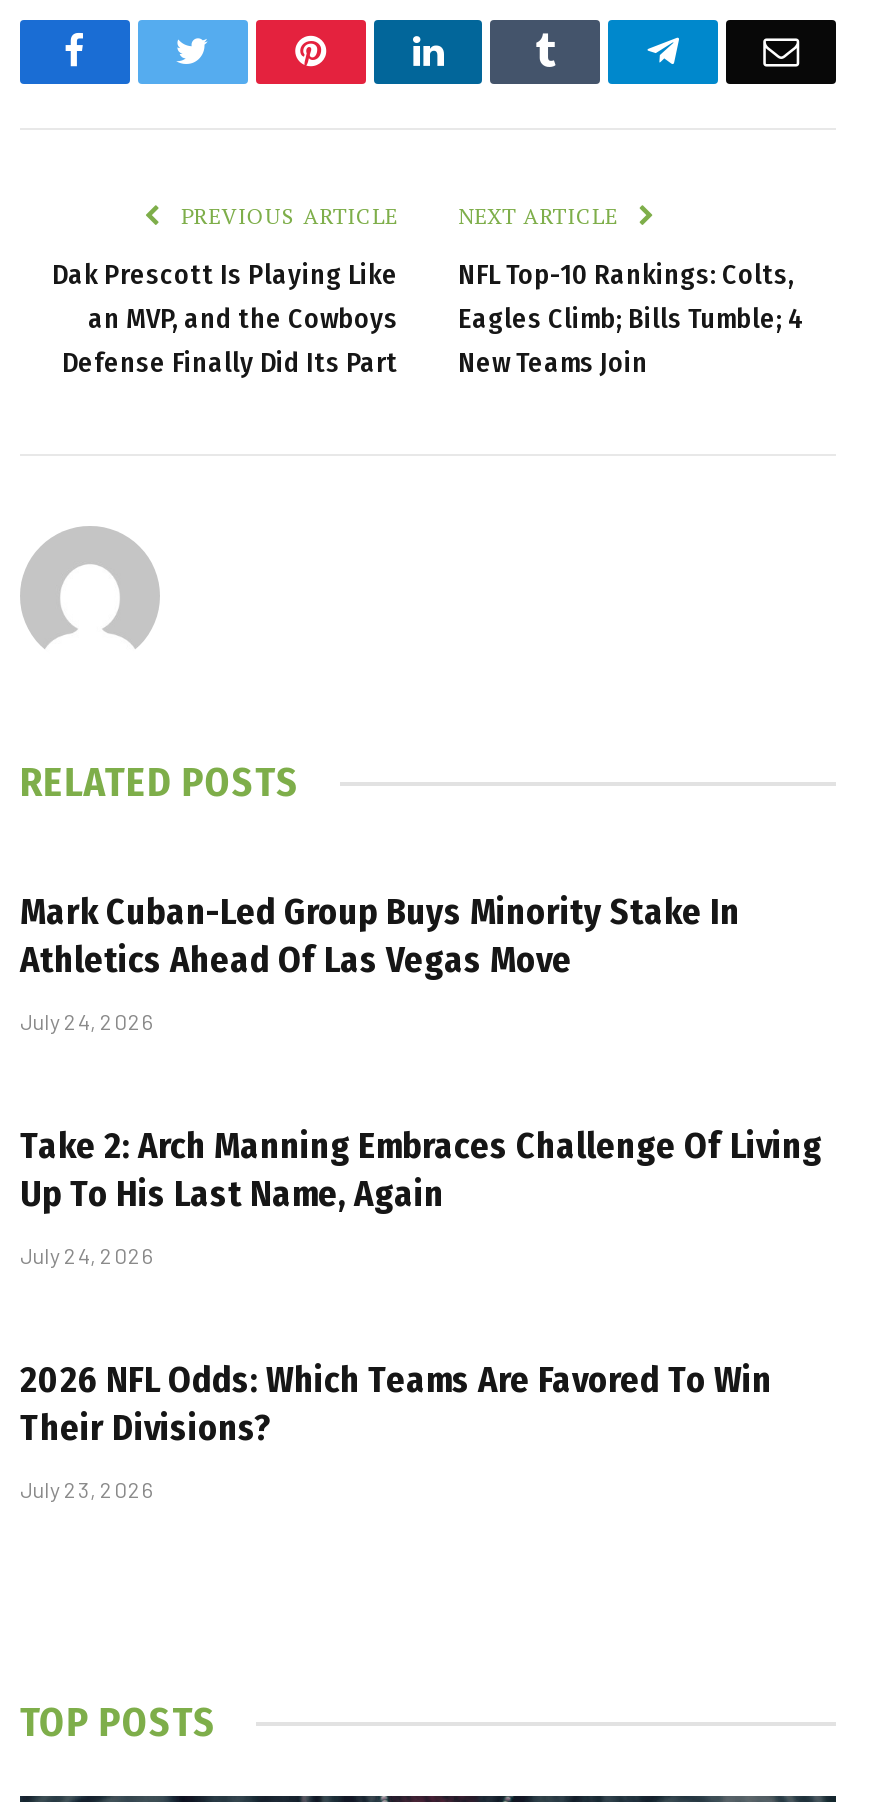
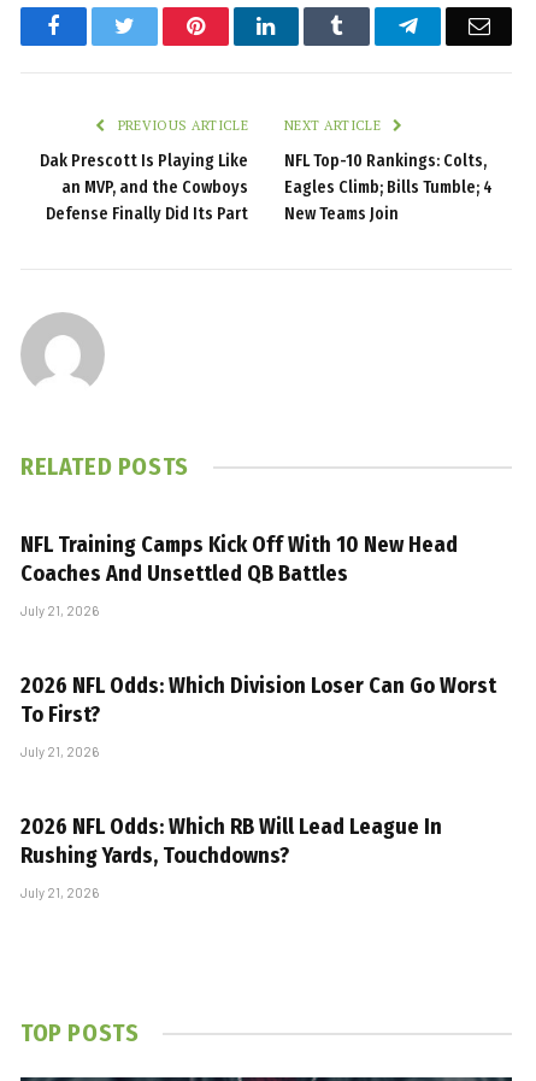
[20,890,740,982] Mark Cuban-Led Group Buys Minority Stake In | Athletics Ahead Of Las Vegas Move -> [20,531,458,587] NFL Training Camps Kick Off With 10 New Head | Coaches And Unsettled QB Battles
[20,1008,154,1034] July 24, 2026 -> [20,603,99,618] July 21, 2026
[20,1124,822,1216] Take 2: Arch Manning Embraces Challenge Of Living | Up To His Last Name, Again -> [20,672,496,728] 2026 NFL Odds: Which Division Loser Can Go Worst | To First?
[20,1242,154,1268] July 24, 2026 -> [20,744,99,759] July 21, 2026
[20,1358,772,1450] 2026 NFL Odds: Which Teams Are Favored To Win | Their Divisions? -> [20,813,442,869] 2026 NFL Odds: Which RB Will Lead League In | Rushing Yards, Touchdowns?
[20,1476,154,1502] July 23, 2026 -> [20,885,99,900] July 21, 2026

